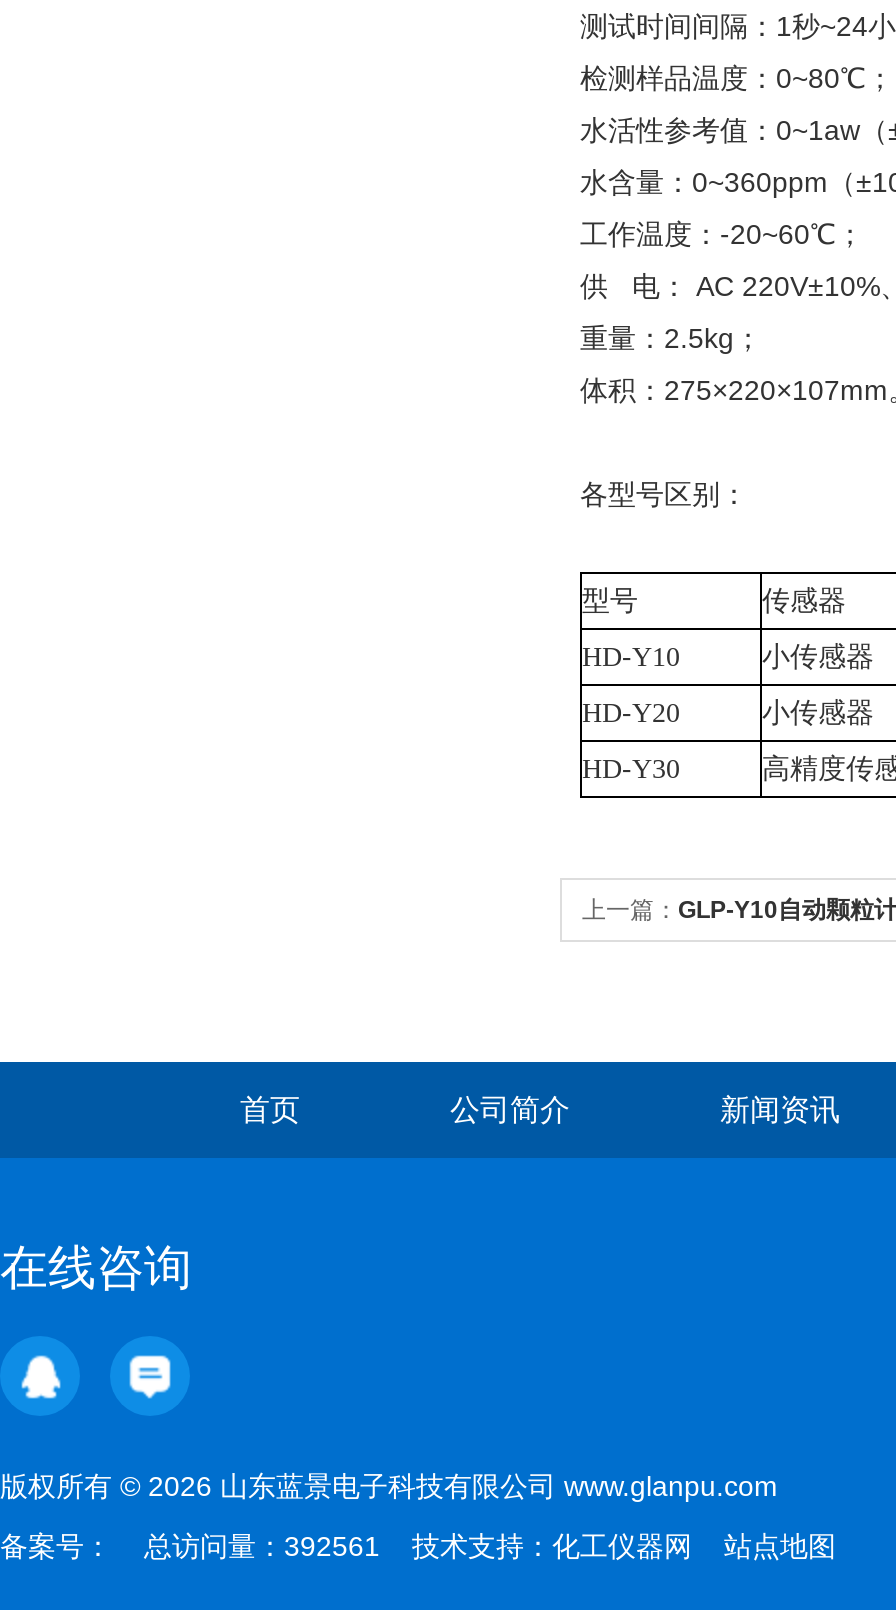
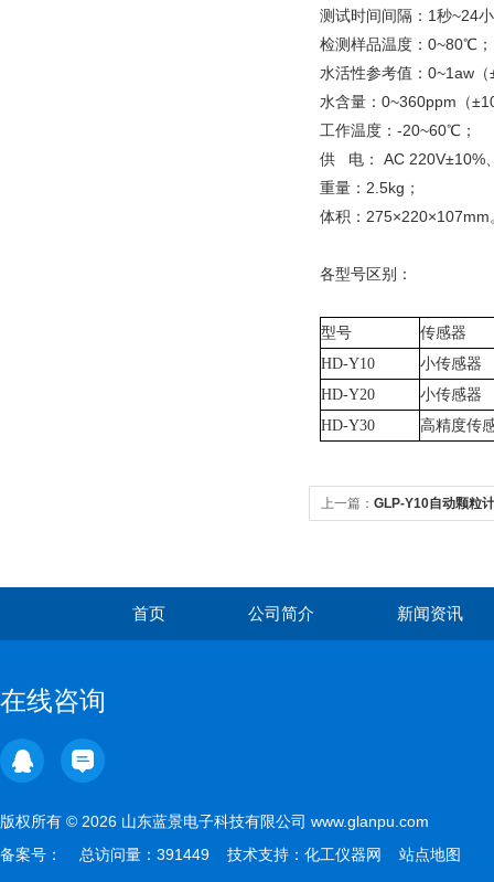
[0,1530,692,1562] 备案号：总访问量：392561 技术支持：化工仪器网 -> [0,846,382,863] 备案号：总访问量：391449 技术支持：化工仪器网

